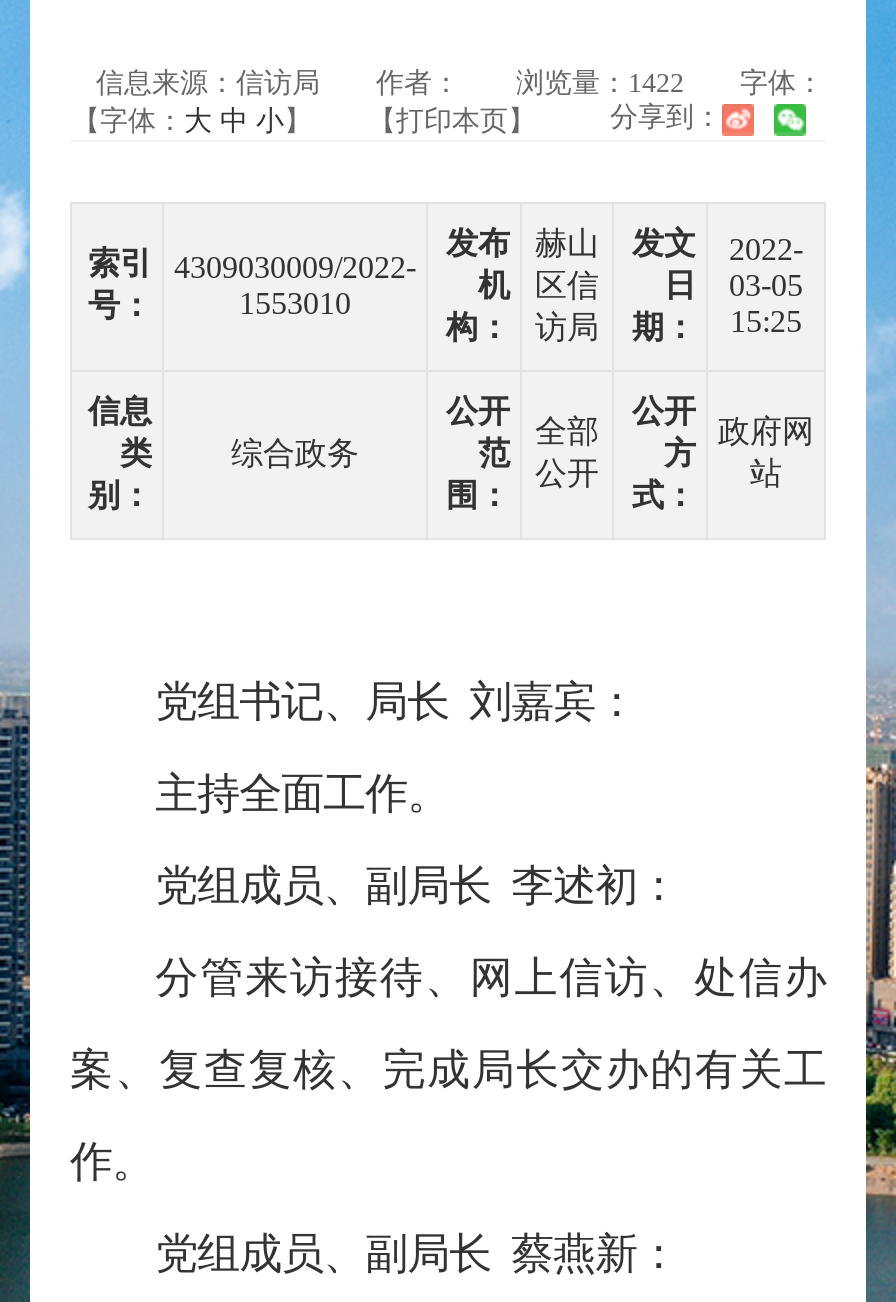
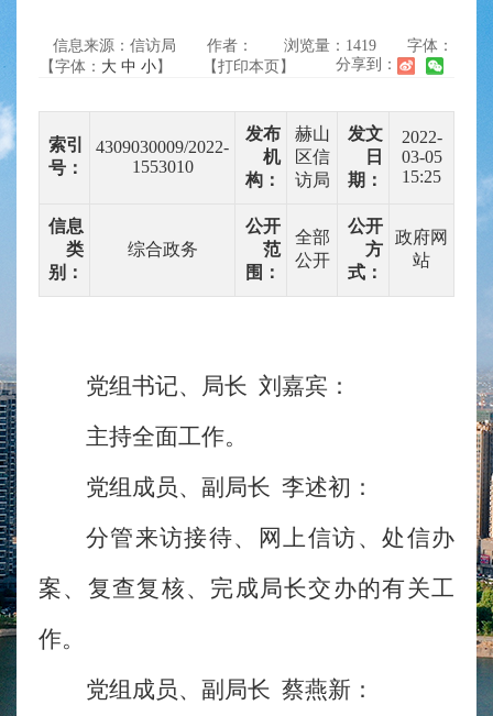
[96,68,824,98] 信息来源：信访局 作者： 浏览量：1422 字体： -> [53,37,453,54] 信息来源：信访局 作者： 浏览量：1419 字体：

